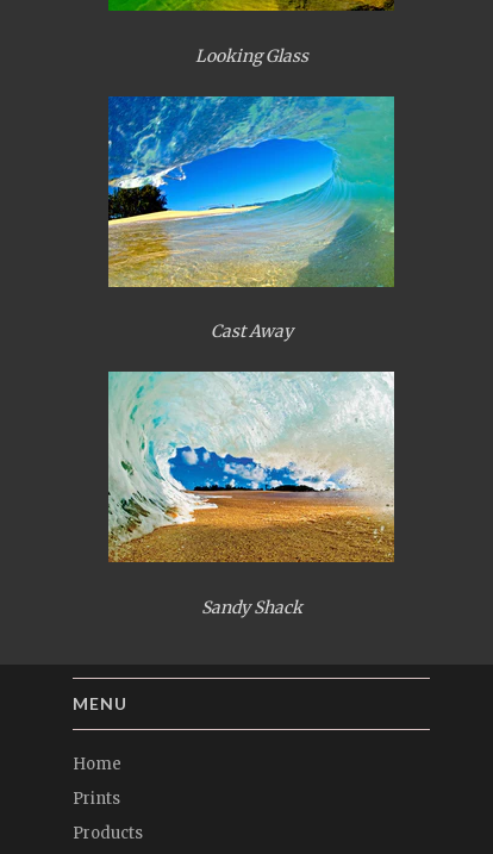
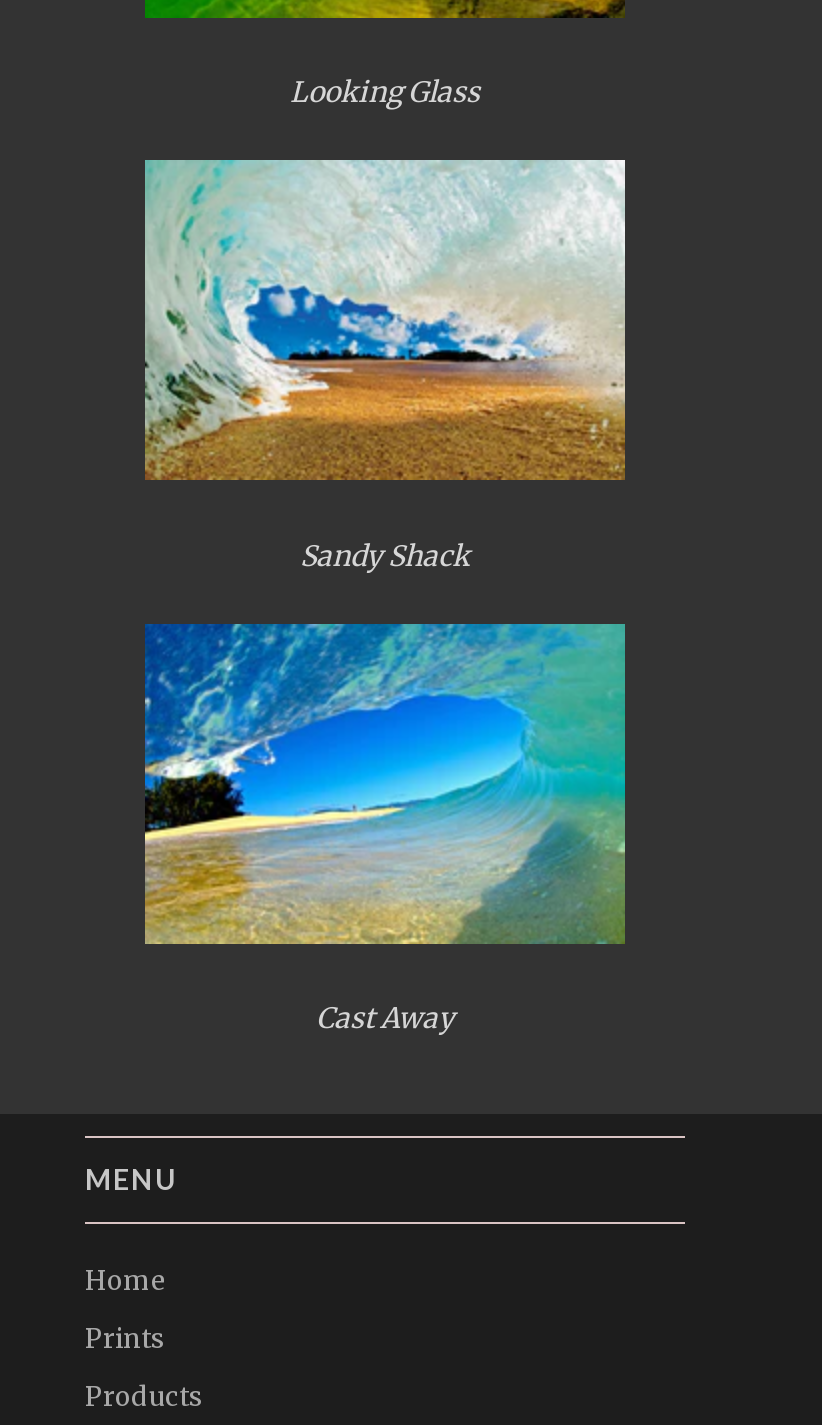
moved [106,93,395,342] -> [141,620,627,1037]: [image] | Cast Away
moved [107,370,395,618] -> [143,158,627,574]: [image] | Sandy Shack

